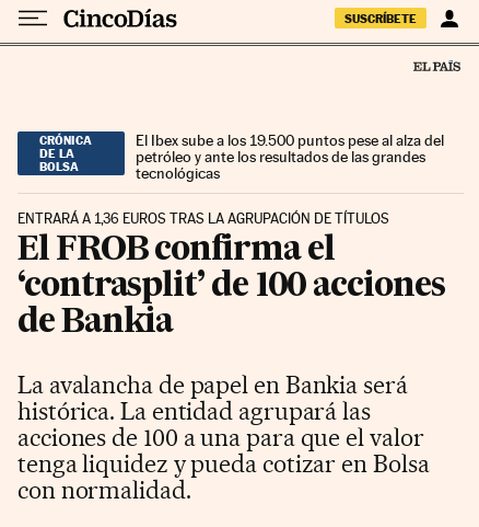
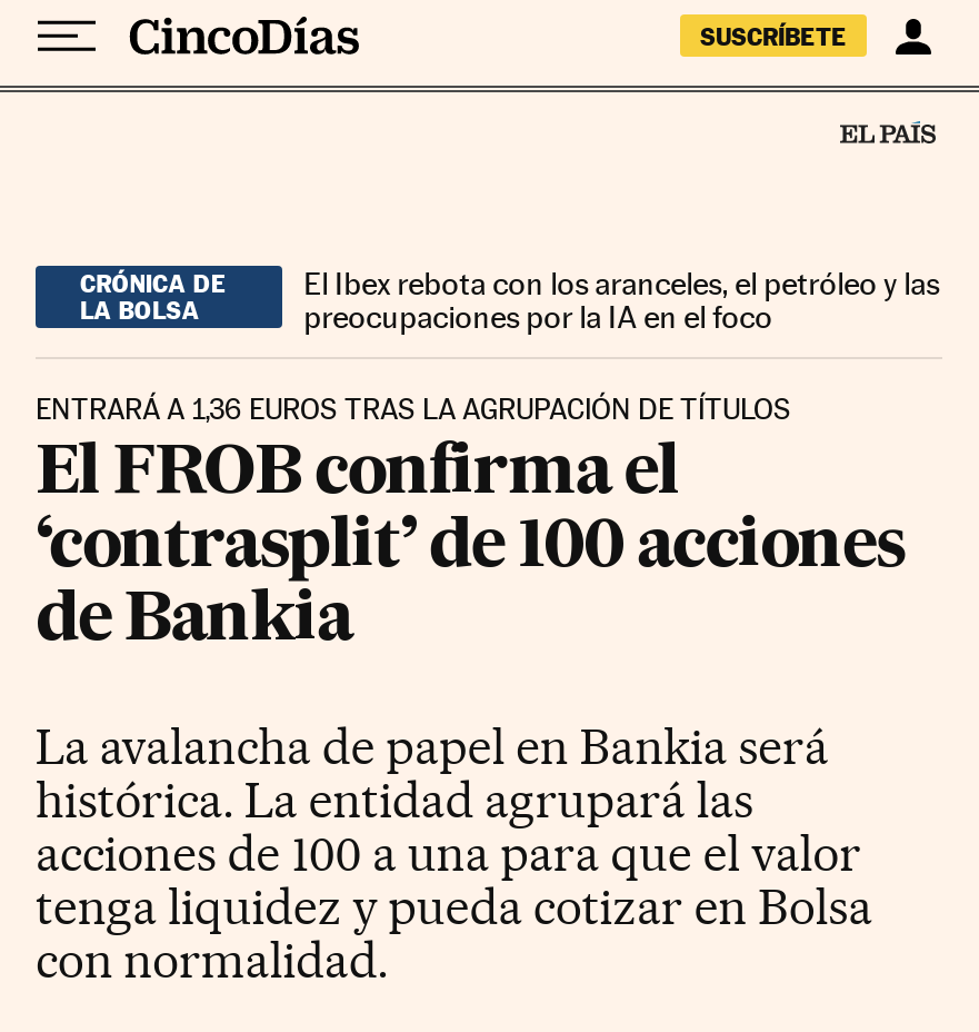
[136,131,444,181] El Ibex sube a los 19.500 puntos pese al alza del | petróleo y ante los resultados de las grandes | tecnológicas -> [304,265,939,334] El Ibex rebota con los aranceles, el petróleo y las | preocupaciones por la IA en el foco

